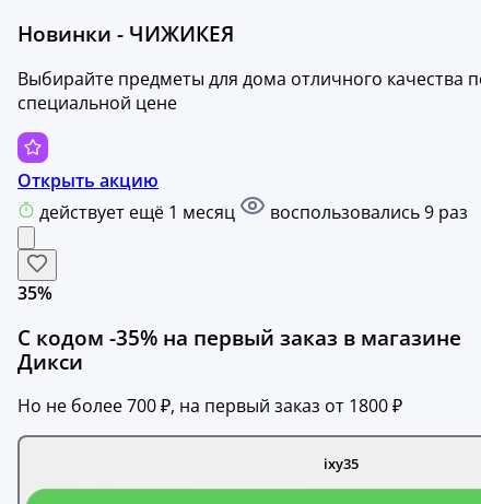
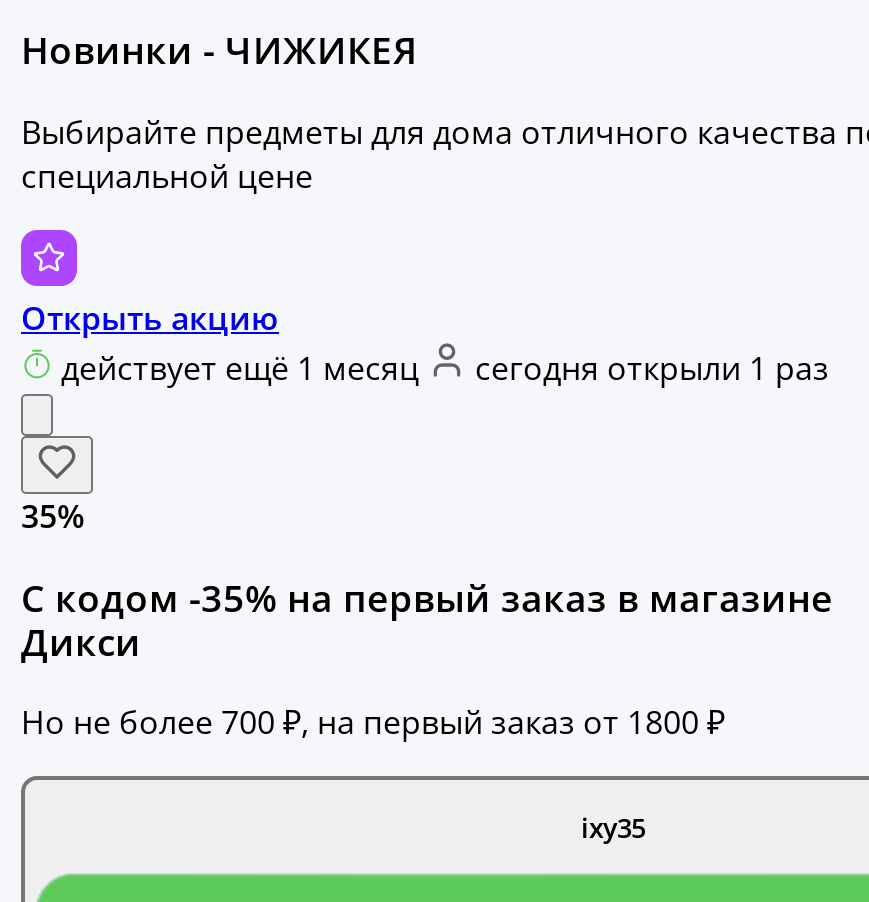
[266,200,468,224] воспользовались 9 раз -> [467,346,829,390] сегодня открыли 1 раз

